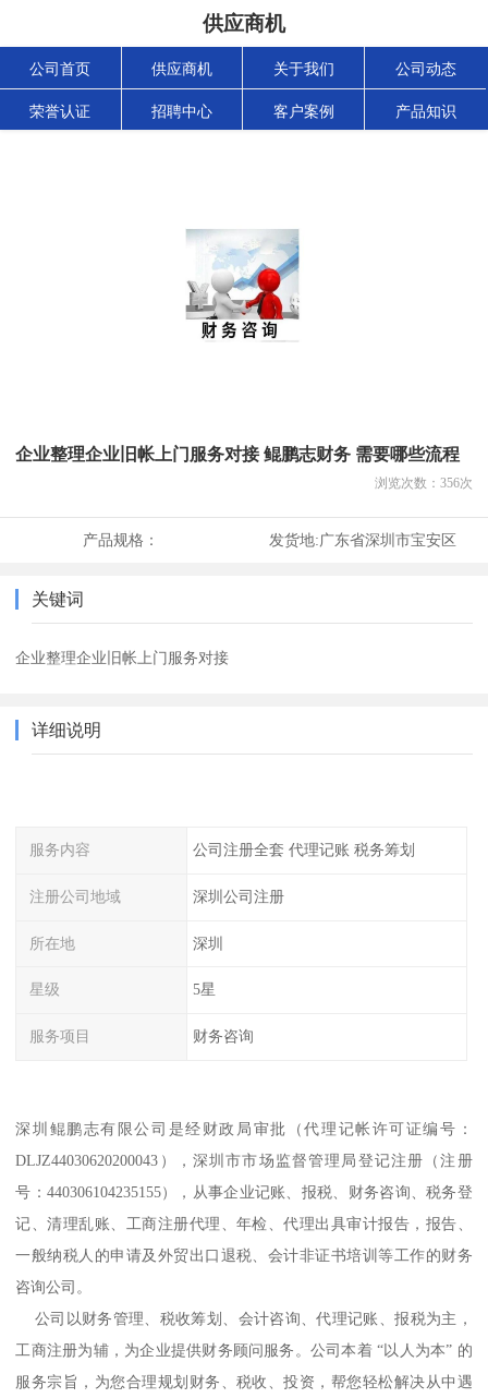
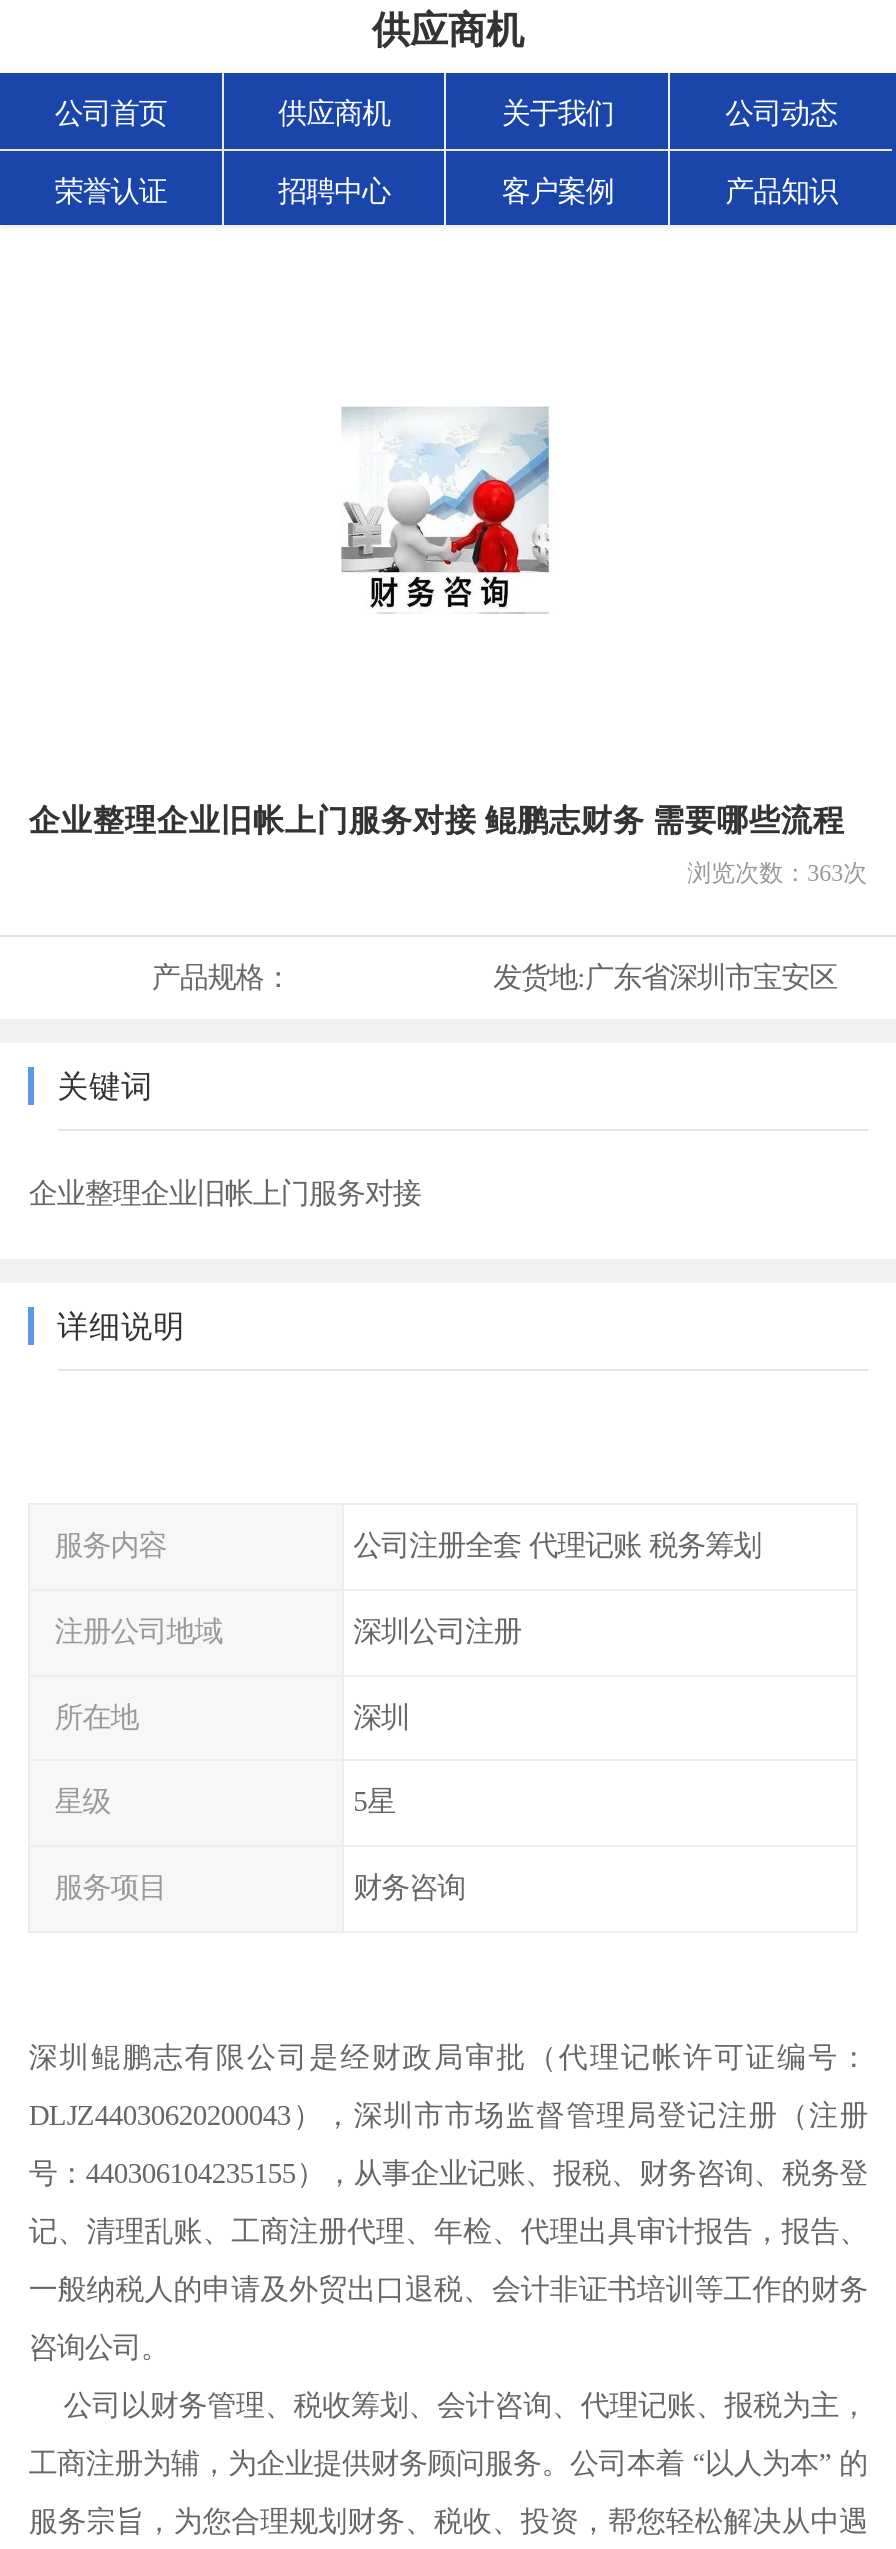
[374,476,472,491] 浏览次数：356次 -> [687,859,867,887] 浏览次数：363次

